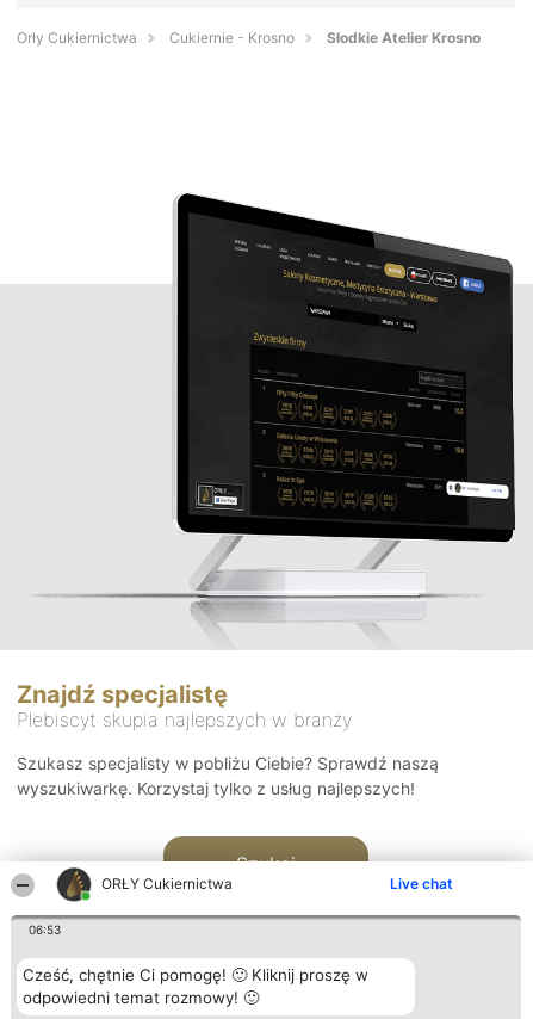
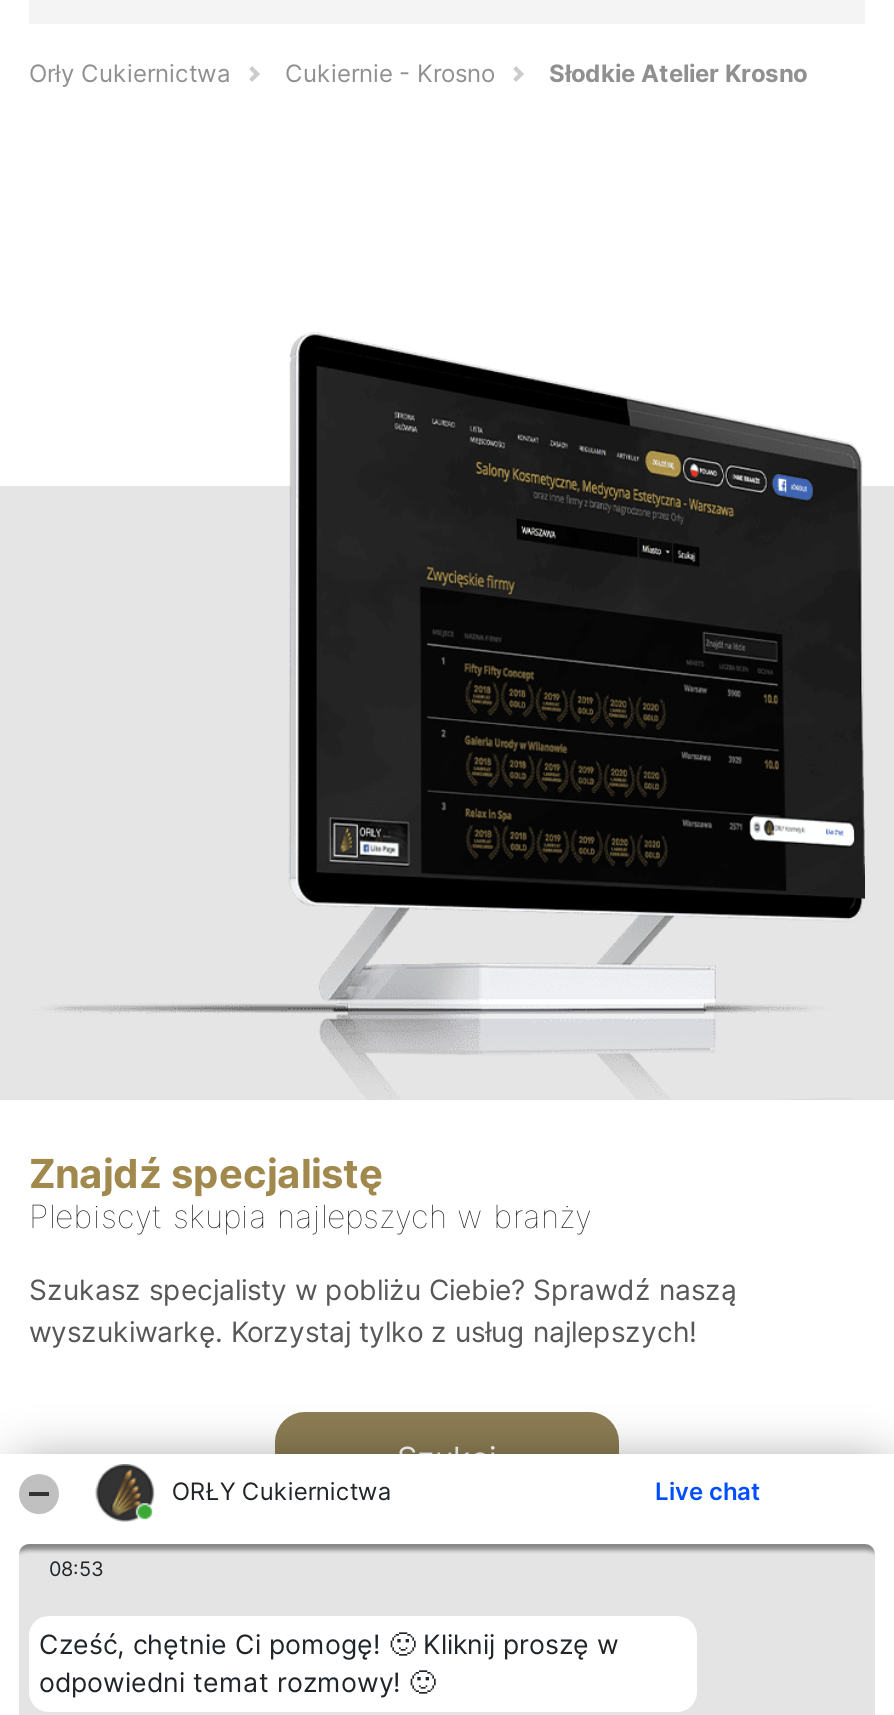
[29,922,61,937] 06:53 -> [49,1556,103,1580] 08:53

